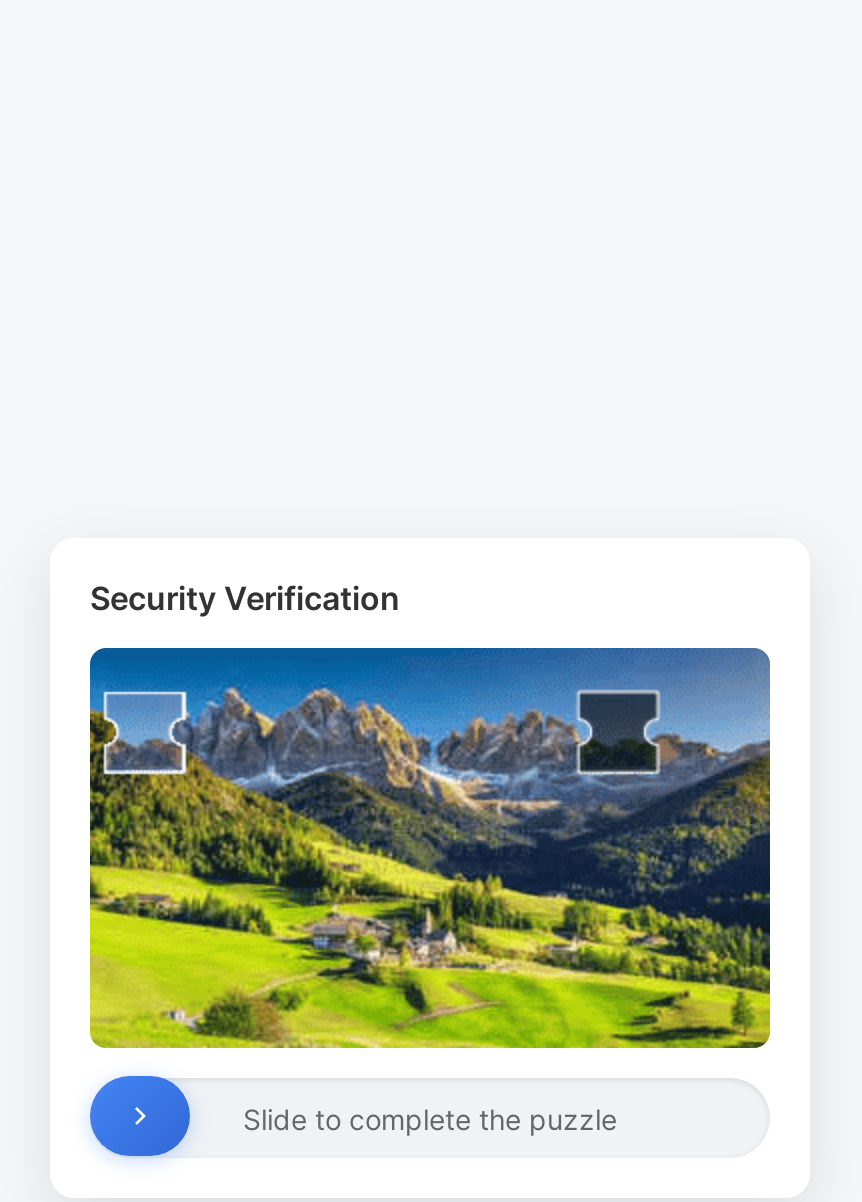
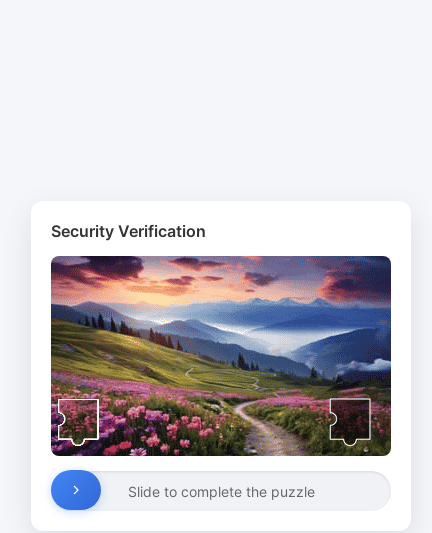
[88,646,772,1050] [image] -> [50,255,392,457] [image]

